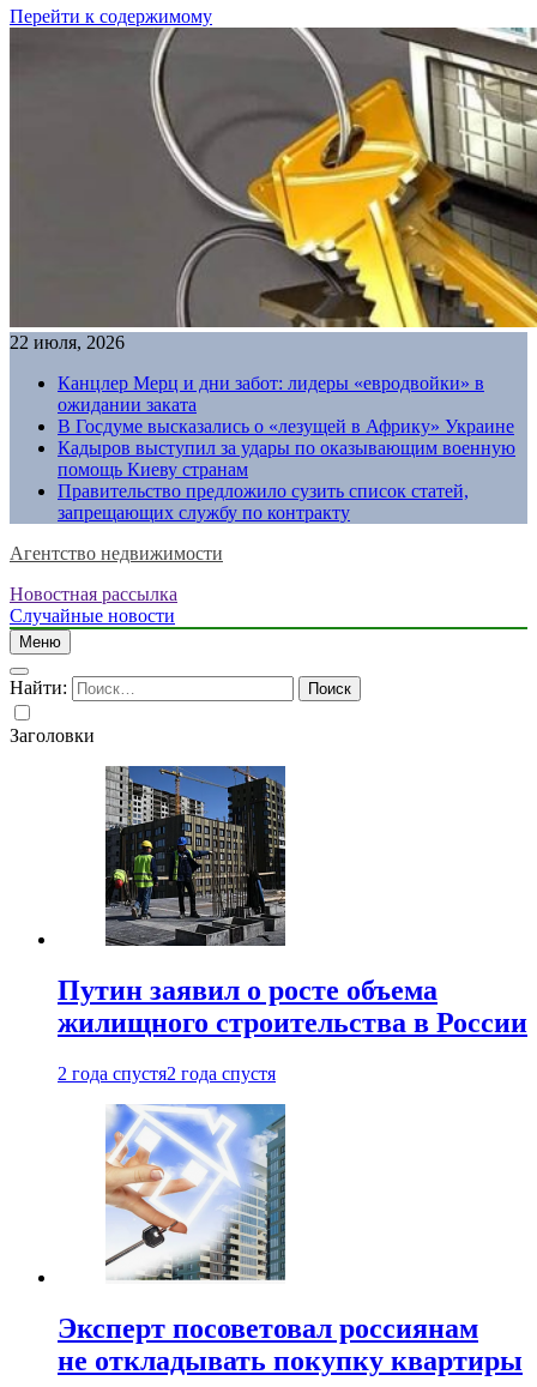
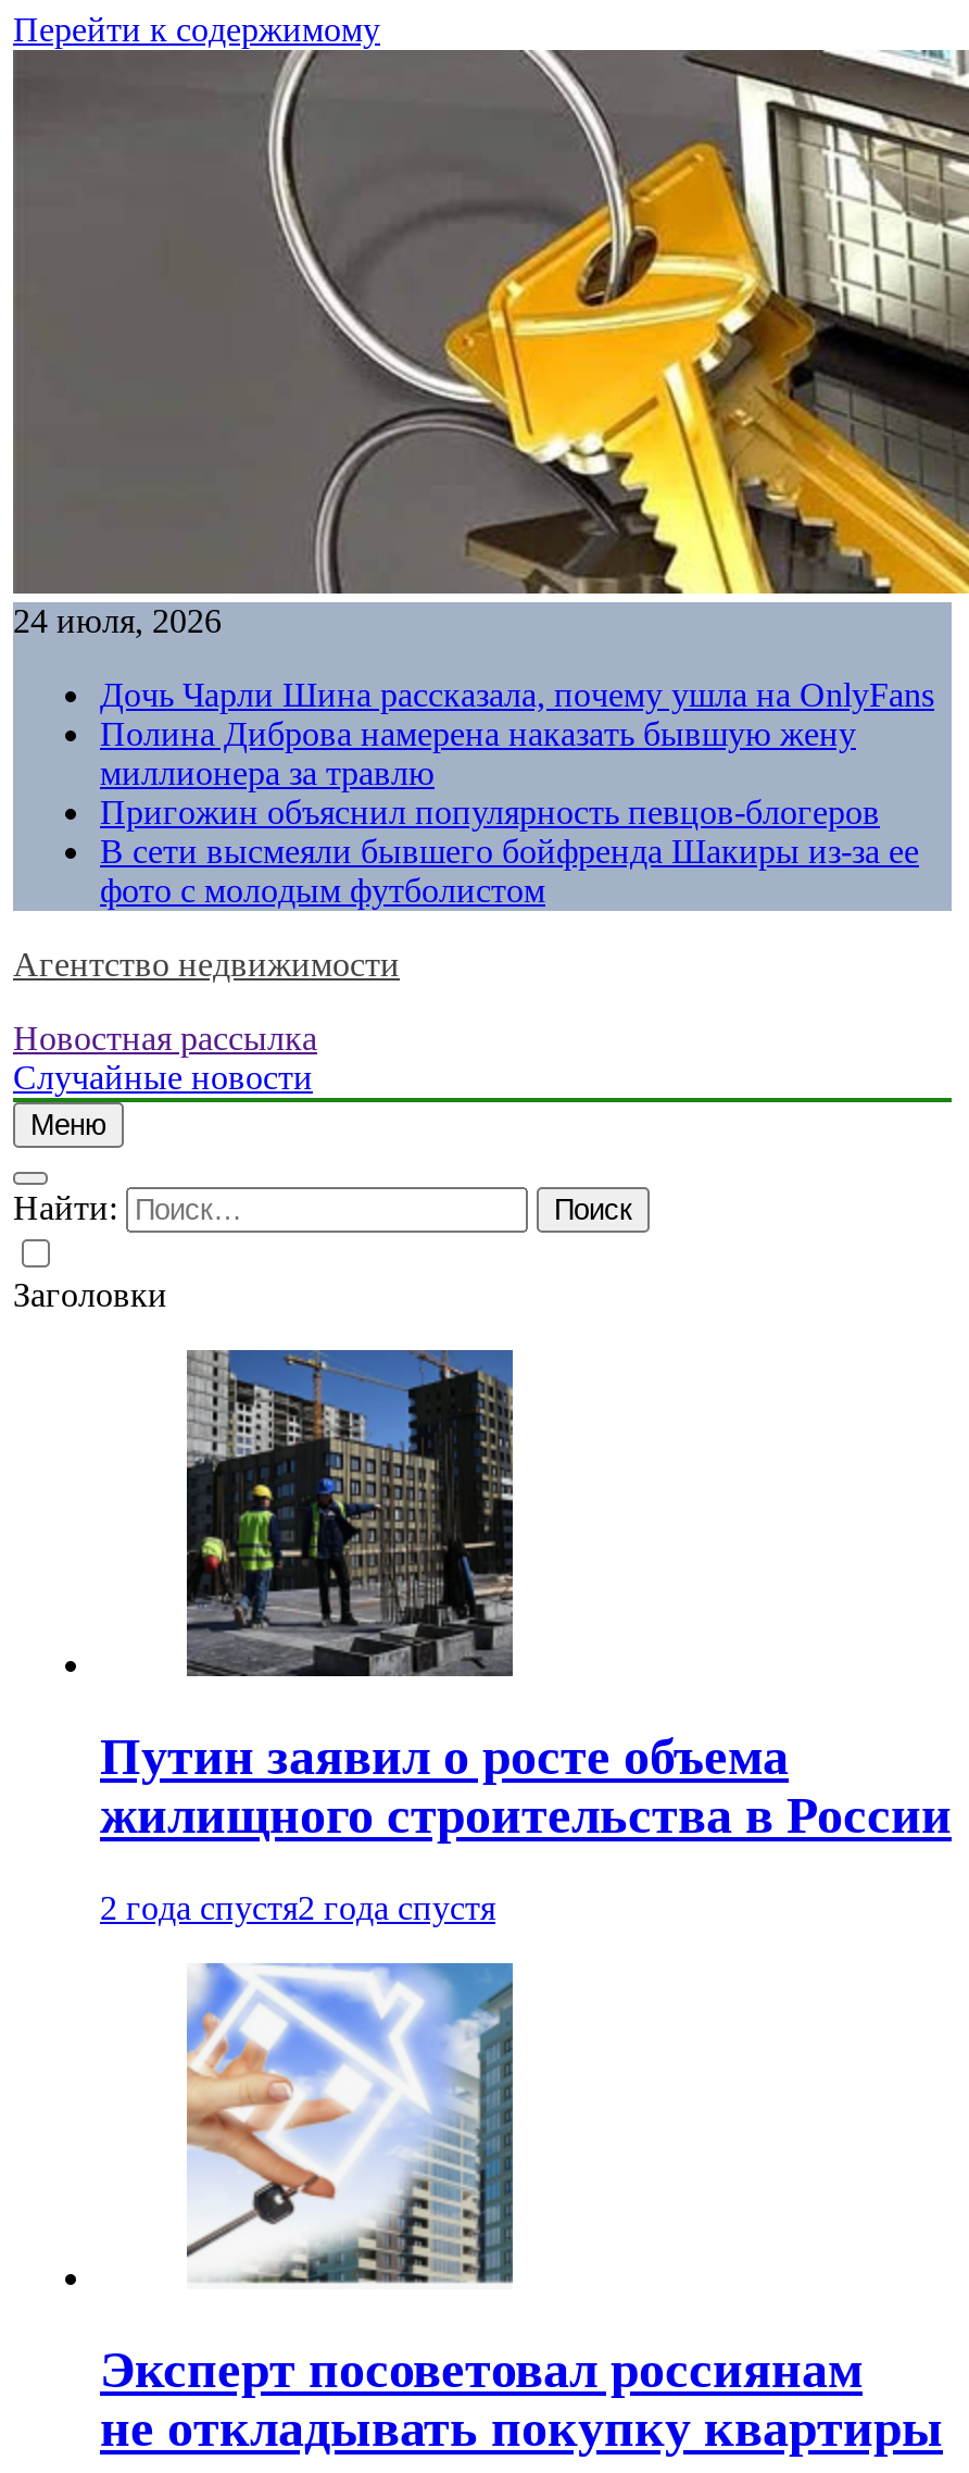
[10,332,125,352] 22 июля, 2026 -> [13,602,222,639] 24 июля, 2026
[58,373,515,523] Канцлер Мерц и дни забот: лидеры «евродвойки» в | ожидании заката | В Госдуме высказались о «лезущей в Африку» Украине | Кадыров выступил за удары по оказывающим военную | помощь Киеву странам | Правительство предложило сузить список статей, | запрещающих службу по контракту -> [100,676,934,909] Дочь Чарли Шина рассказала, почему ушла на OnlyFans | Полина Диброва намерена наказать бывшую жену | миллионера за травлю | Пригожин объяснил популярность певцов-блогеров | В сети высмеяли бывшего бойфренда Шакиры из-за ее | фото с молодым футболистом

